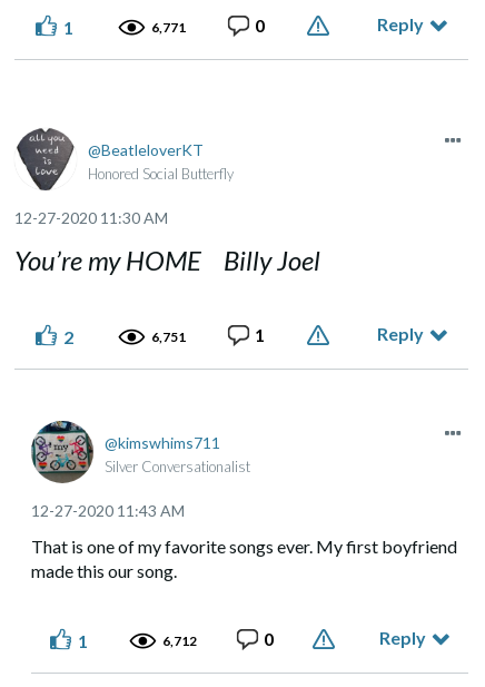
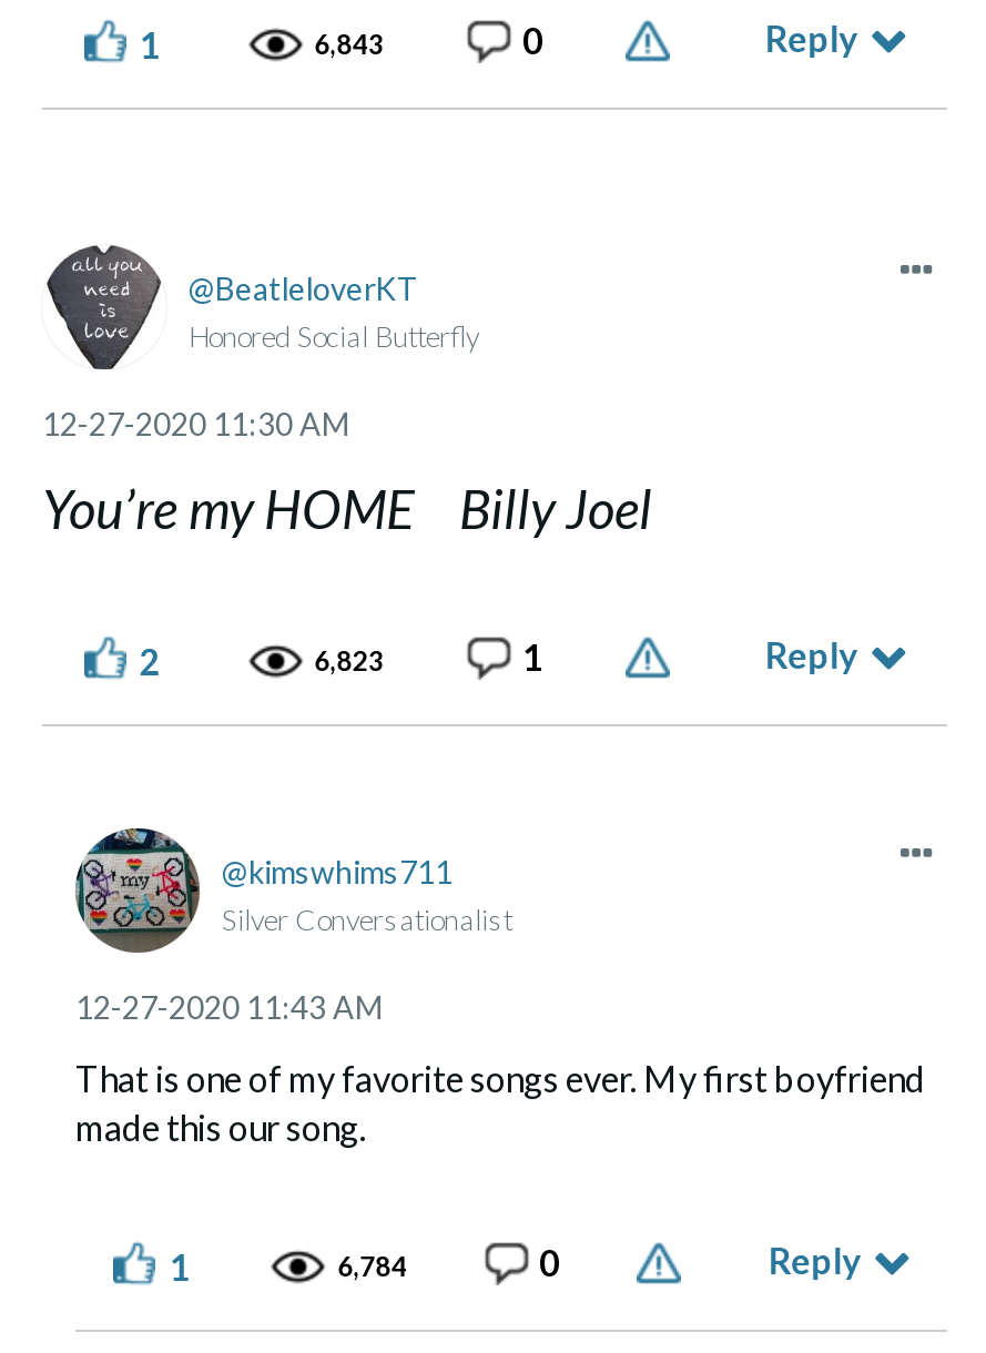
[151,19,185,35] 6,771 -> [314,27,383,60] 6,843
[151,328,185,345] 6,751 -> [314,644,383,677] 6,823
[163,632,197,649] 6,712 -> [338,1249,406,1282] 6,784

